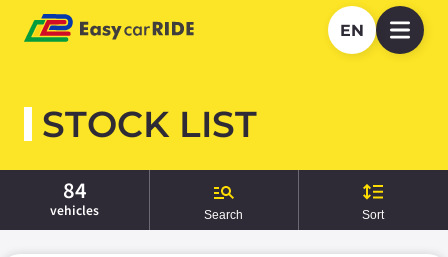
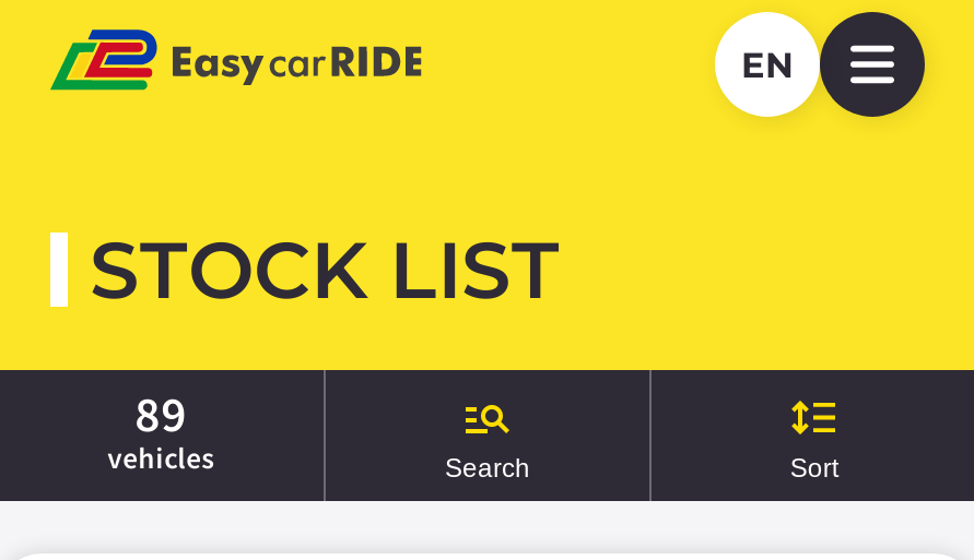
[63,175,87,204] 84 -> [135,381,187,444] 89

